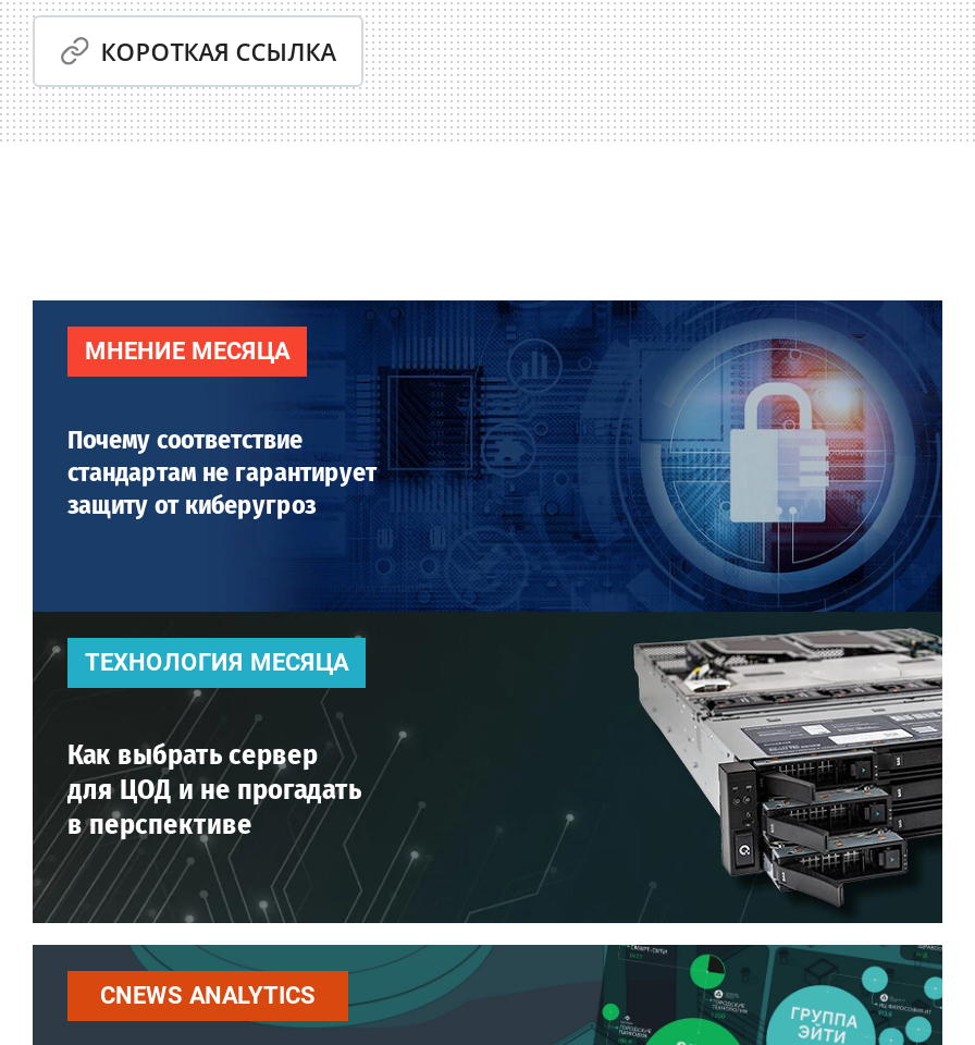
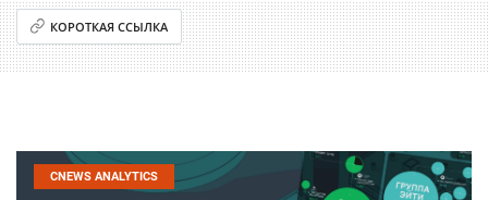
[33,300,945,925] [image] | МНЕНИЕ МЕСЯЦА | Почему соответствие | стандартам не гарантирует | защиту от киберугроз -> none
[67,650,361,842] ТЕХНОЛОГИЯ МЕСЯЦА | Как выбрать сервер | для ЦОД и не прогадать | в перспективе -> none

